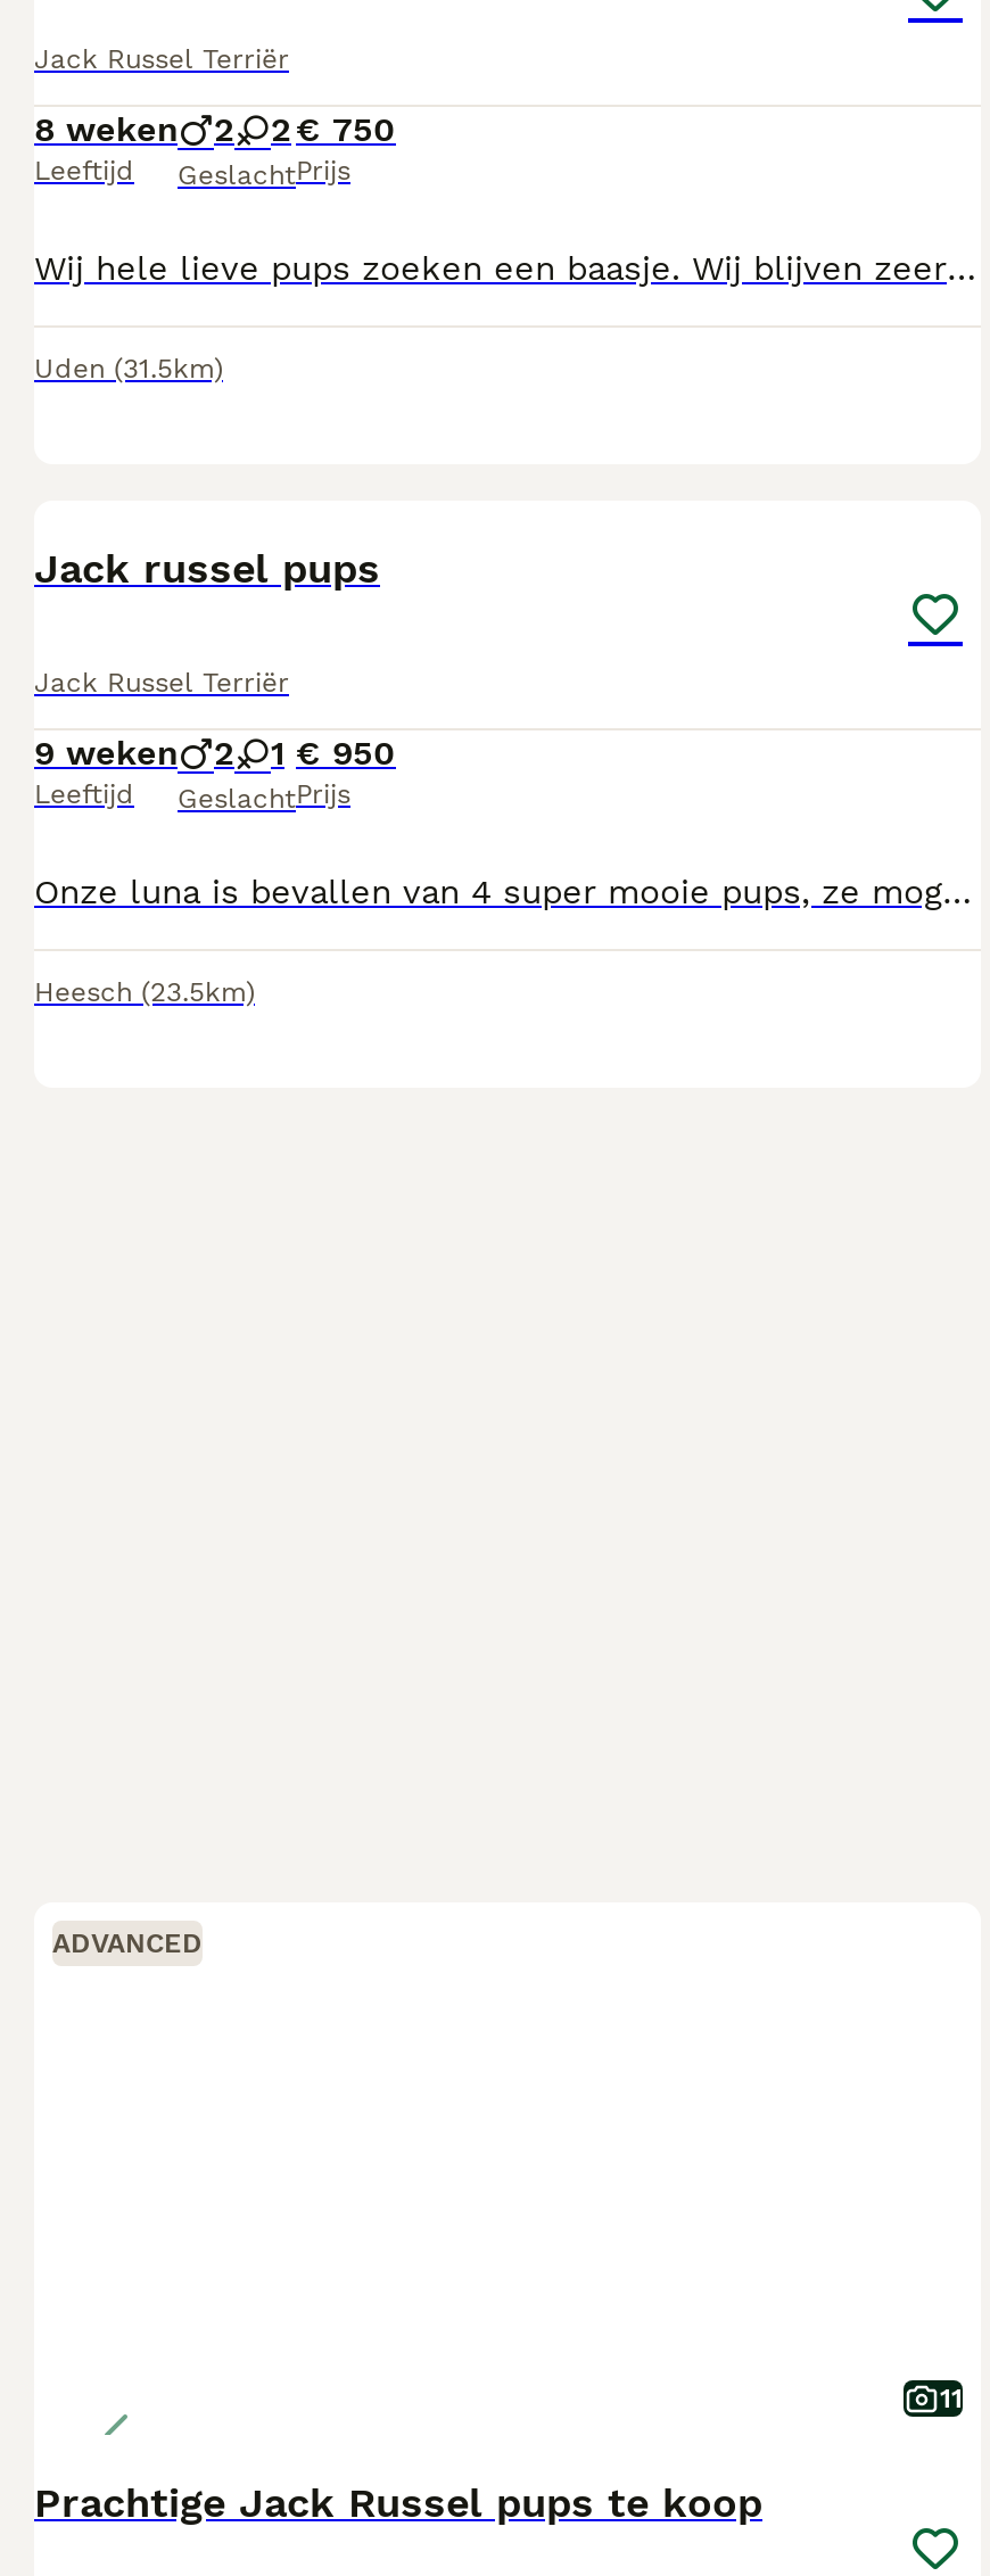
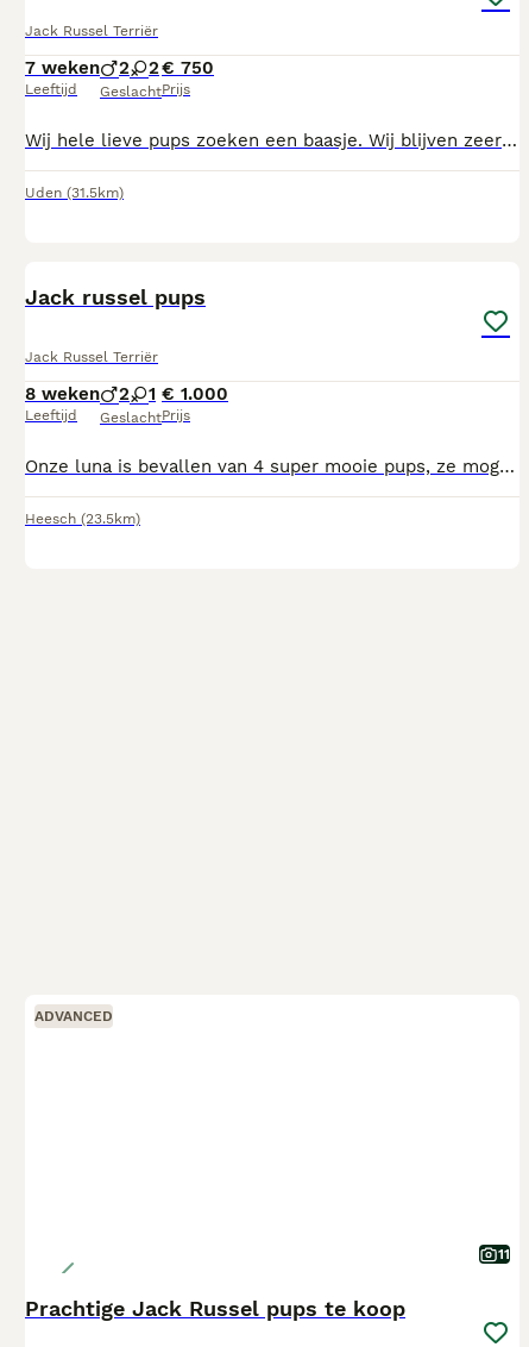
[34,109,396,150] 8 weken 2 2 € 750 -> [25,57,214,79] 7 weken 2 2 € 750
[34,733,178,774] 9 weken -> [25,383,100,405] 8 weken
[296,733,396,774] € 950 -> [162,383,228,405] € 1.000

